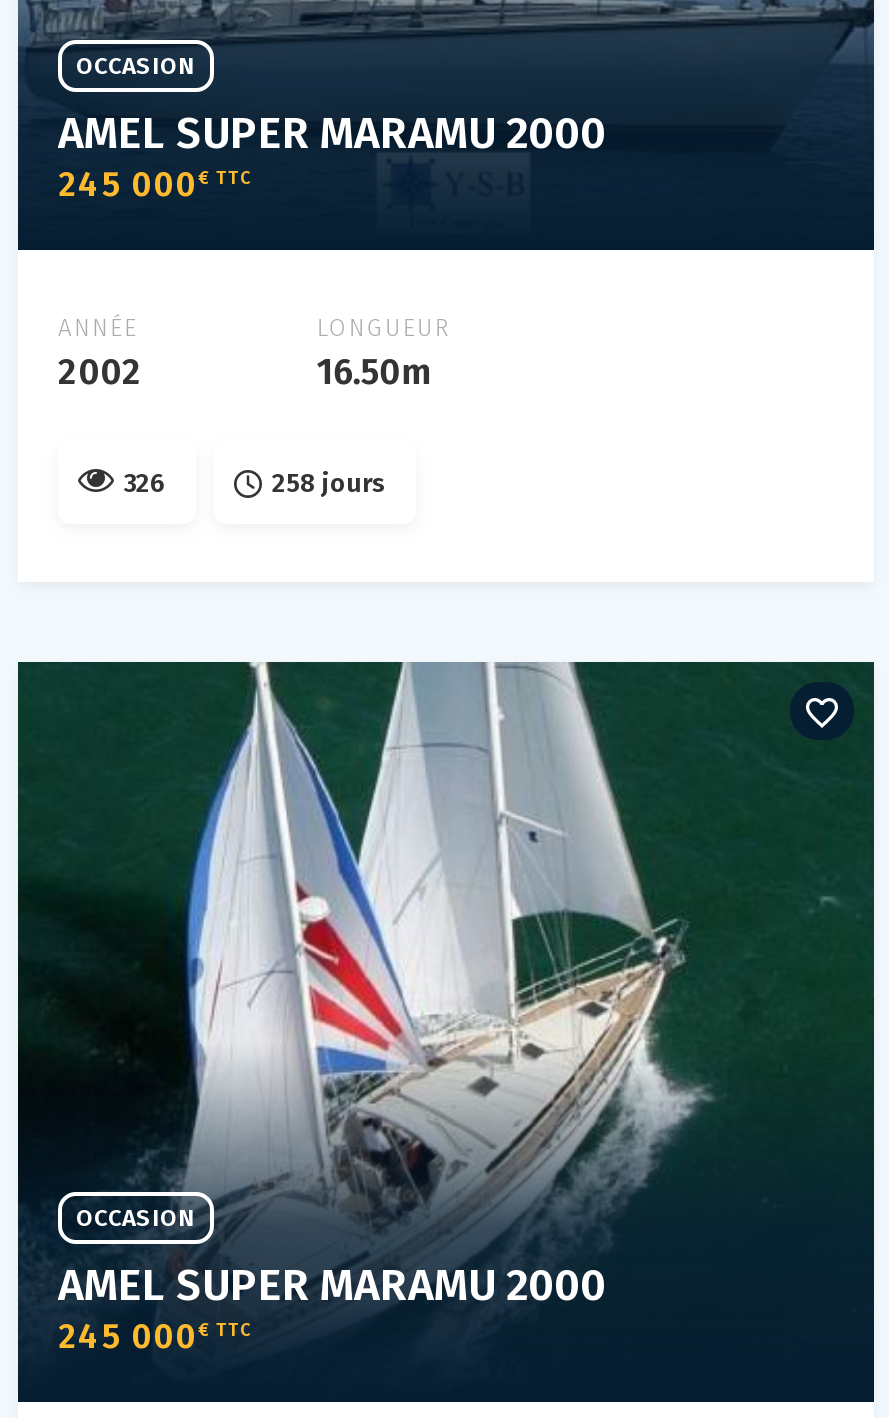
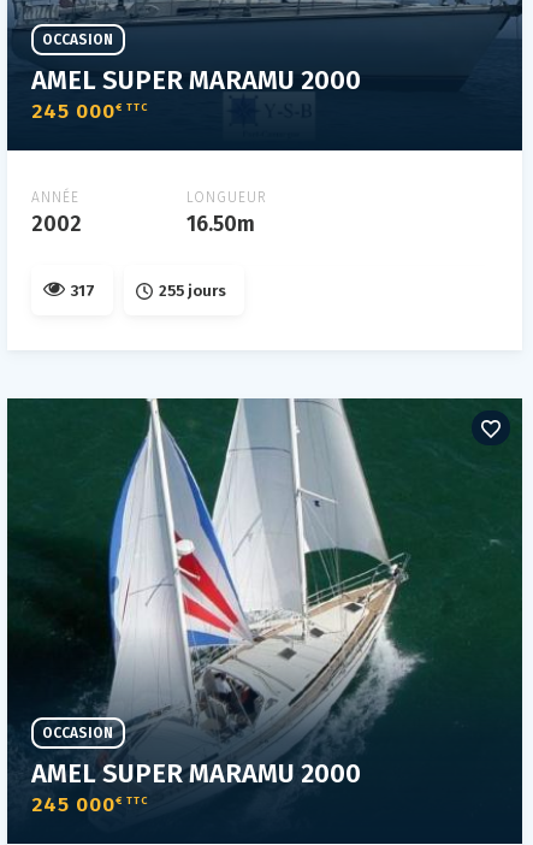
[124,468,166,498] 326 -> [71,282,95,300] 317
[272,468,386,498] 258 jours -> [159,282,226,300] 255 jours

